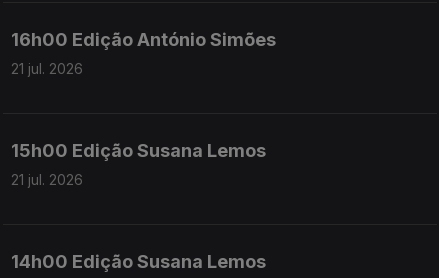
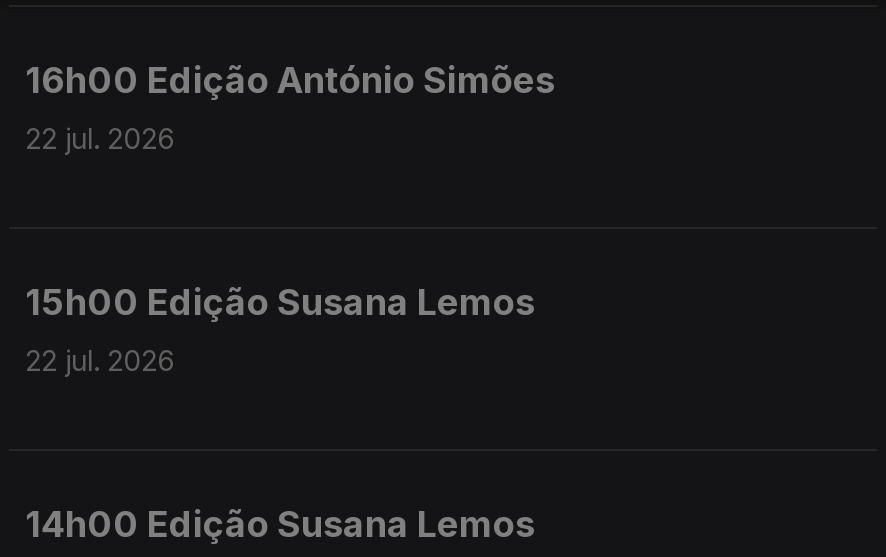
[11,60,83,77] 21 jul. 2026 -> [25,121,175,155] 22 jul. 2026
[11,171,83,188] 21 jul. 2026 -> [25,343,175,377] 22 jul. 2026

